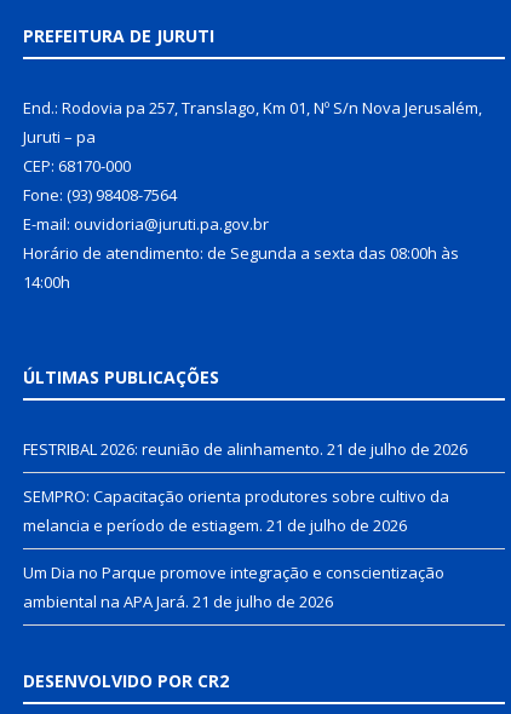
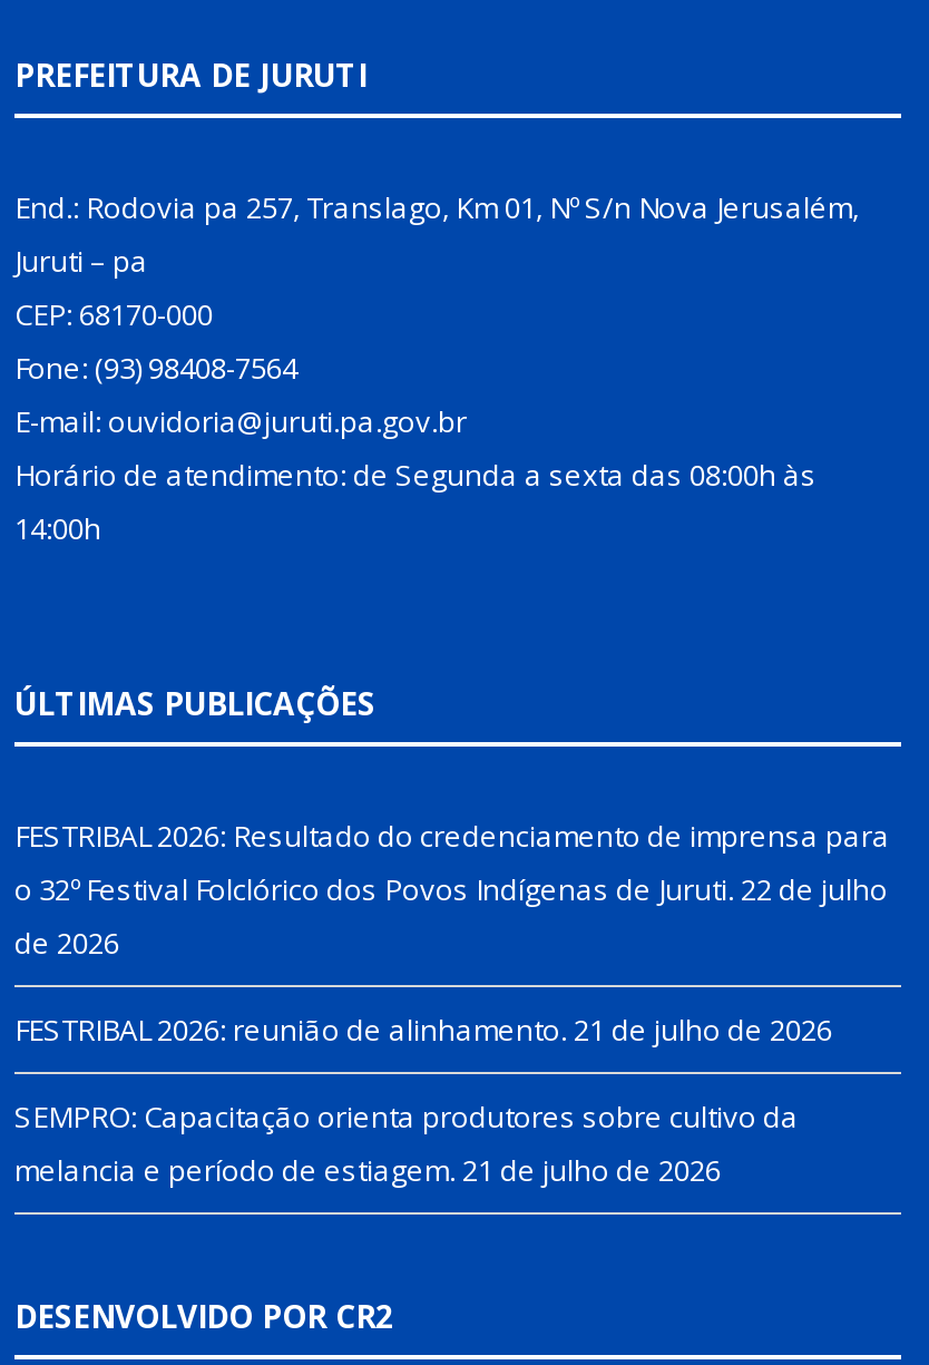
none -> [14,815,890,962] FESTRIBAL 2026: Resultado do credenciamento de imprensa para | o 32º Festival Folclórico dos Povos Indígenas de Juruti. 22 de julho | de 2026
moved [23,437,467,535] -> [14,1008,832,1189]: FESTRIBAL 2026: reunião de alinhamento. 21 de julho de 2026 | SEMPRO: Capacitação orienta produtores sobre cultivo da | melancia e período de estiagem. 21 de julho de 2026
[23,561,444,612] Um Dia no Parque promove integração e conscientização | ambiental na APA Jará. 21 de julho de 2026 -> none

